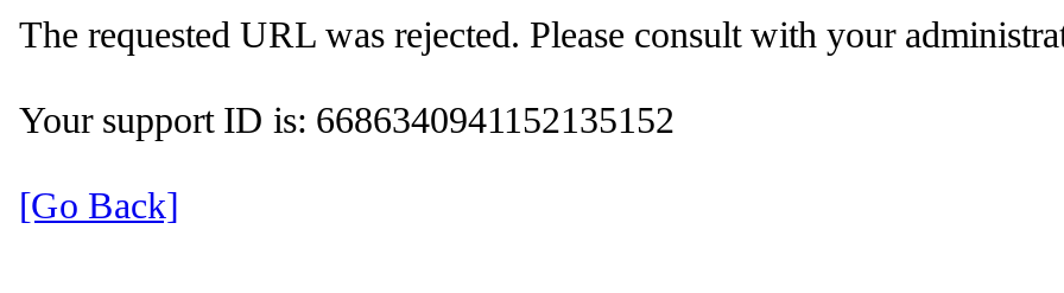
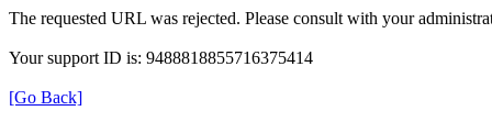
[19,100,674,140] Your support ID is: 6686340941152135152 -> [9,48,313,67] Your support ID is: 9488818855716375414

